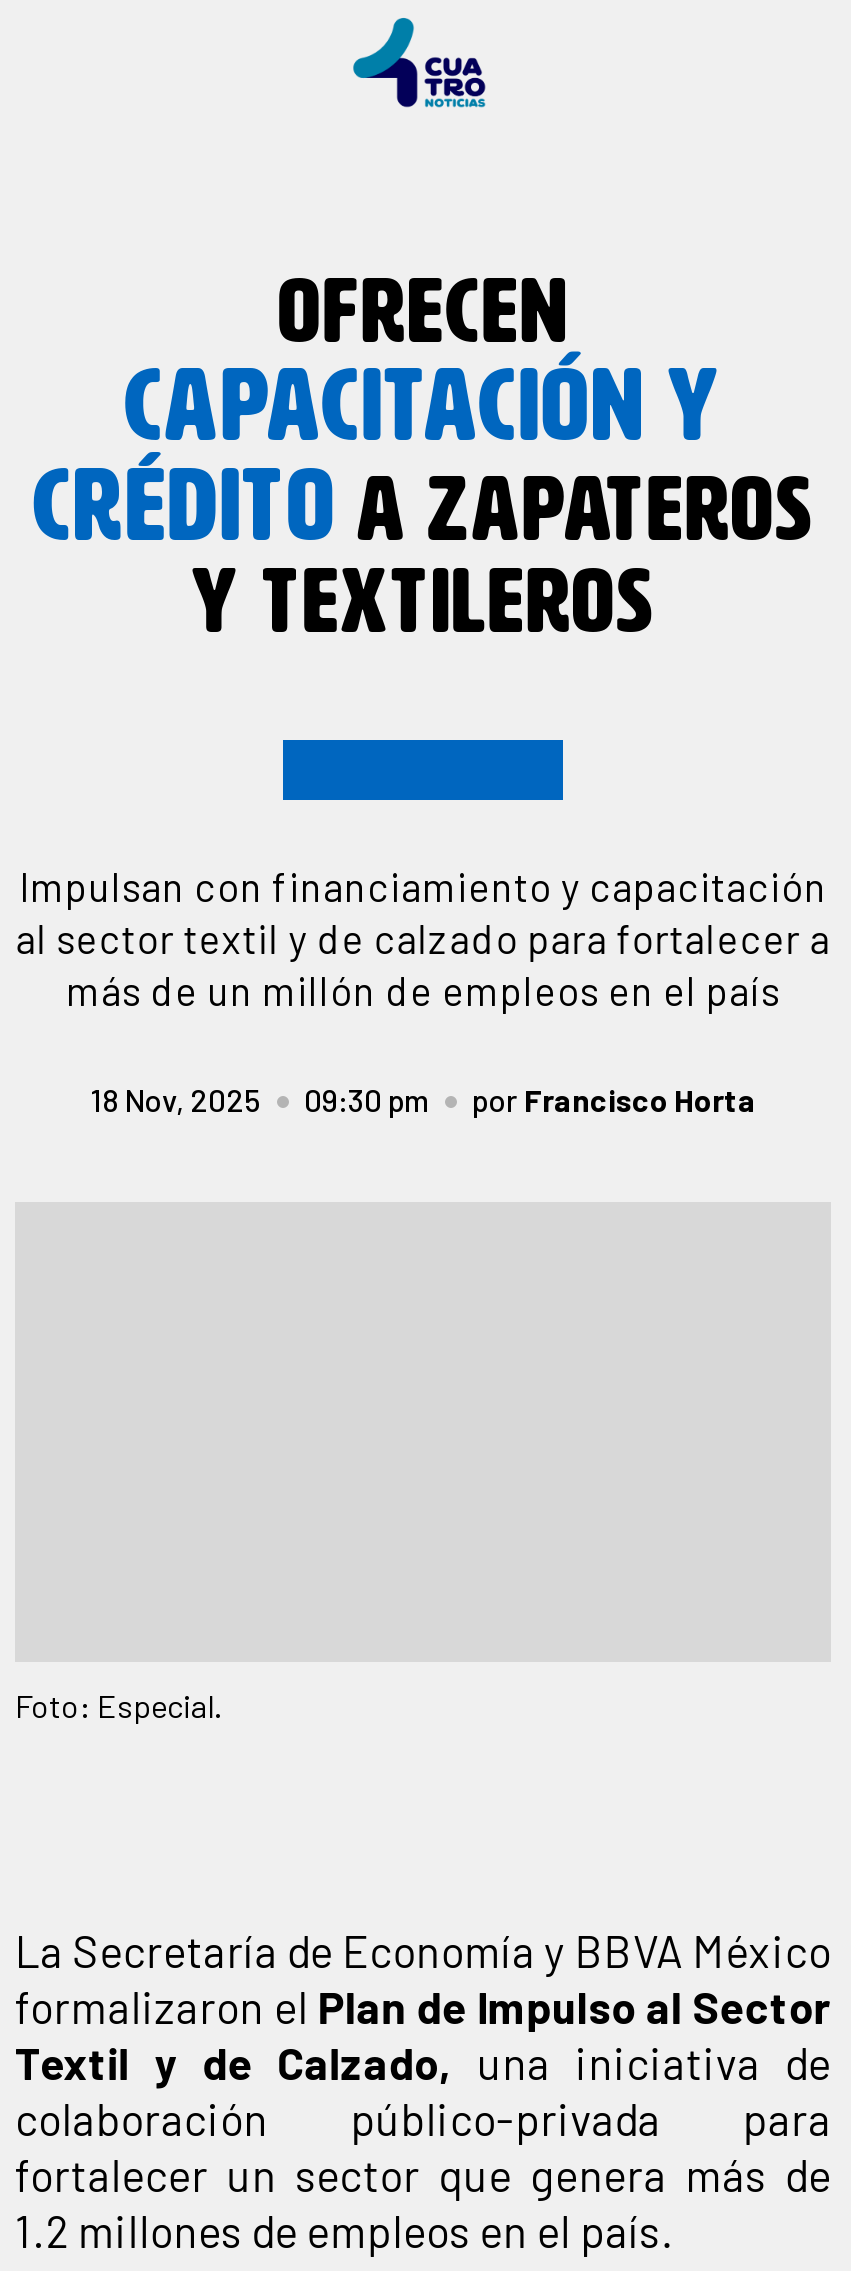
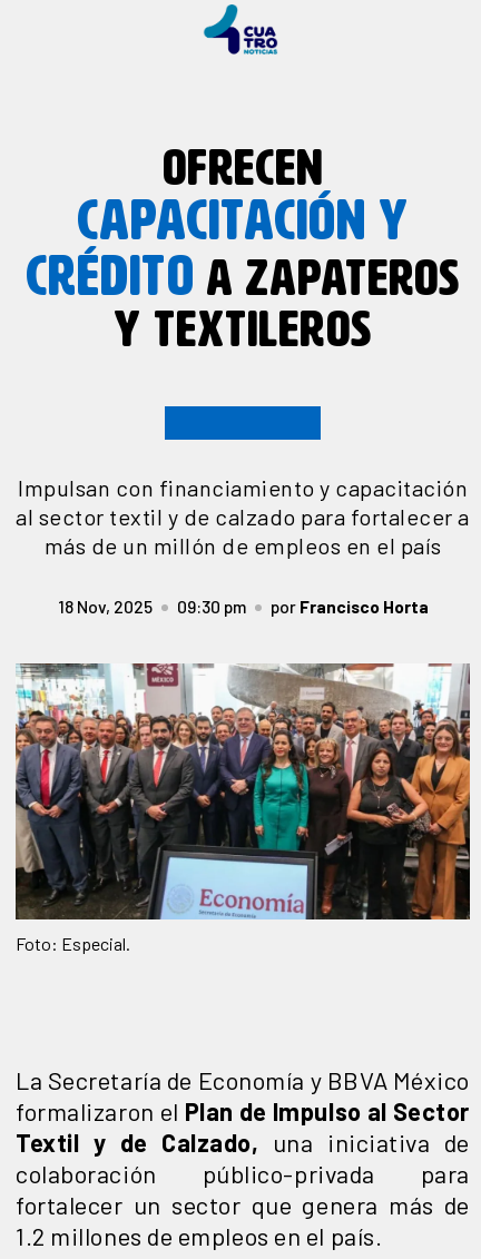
none -> [14,662,471,921] [image]

